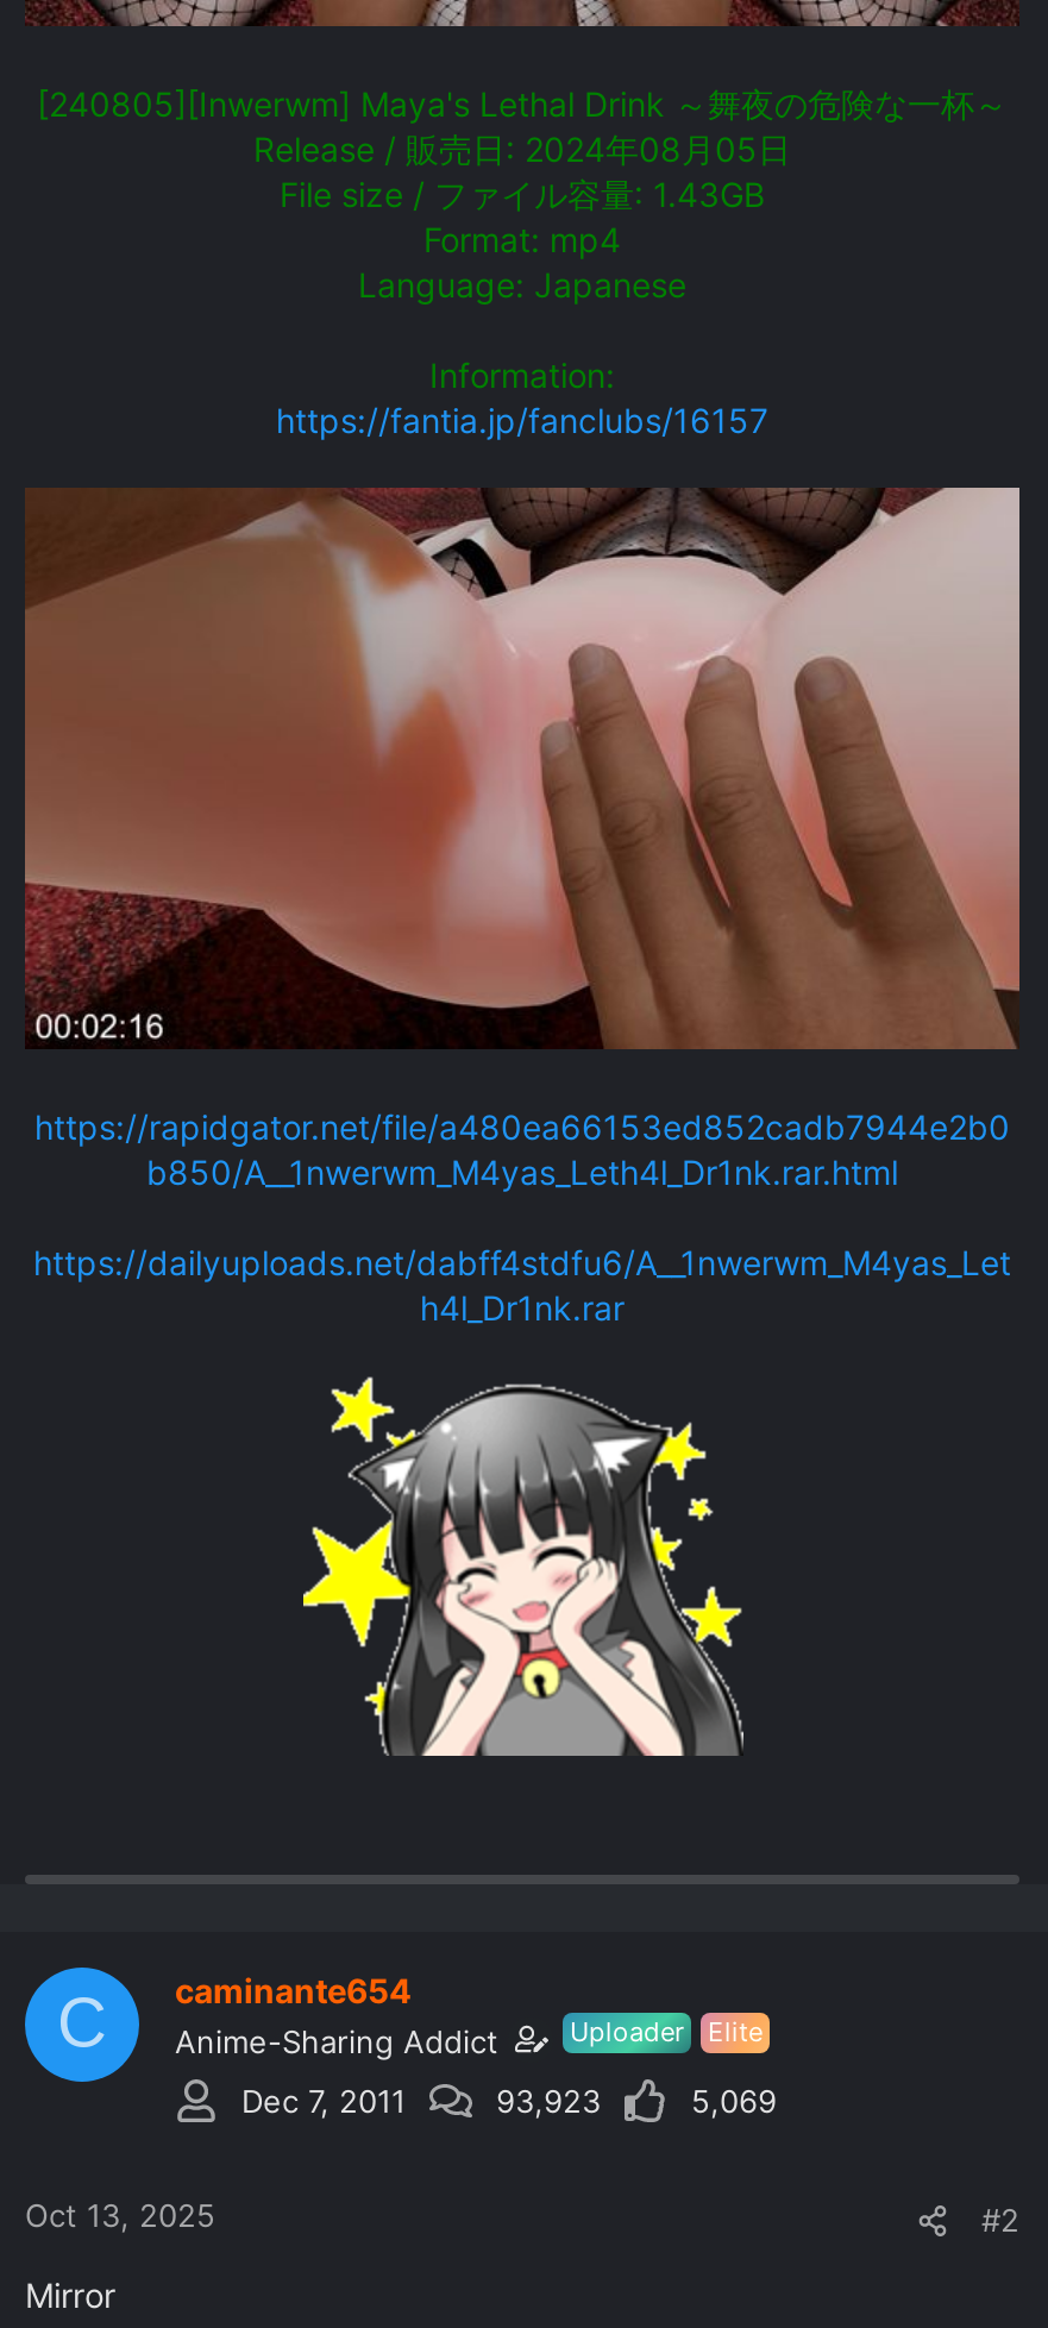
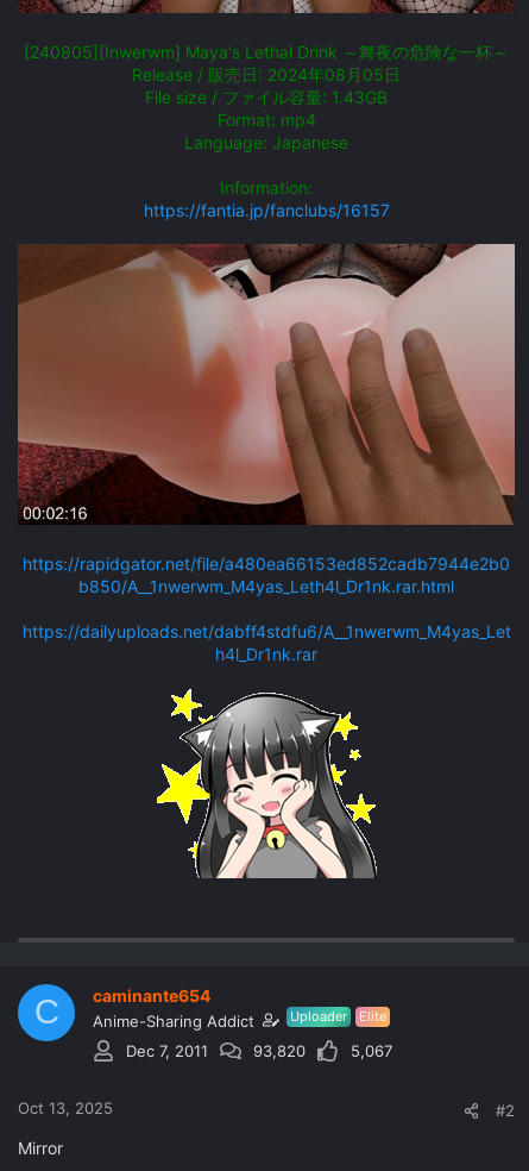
[496,2082,601,2120] 93,923 -> [253,1041,306,1060] 93,820
[691,2082,777,2120] 5,069 -> [351,1041,392,1060] 5,067

